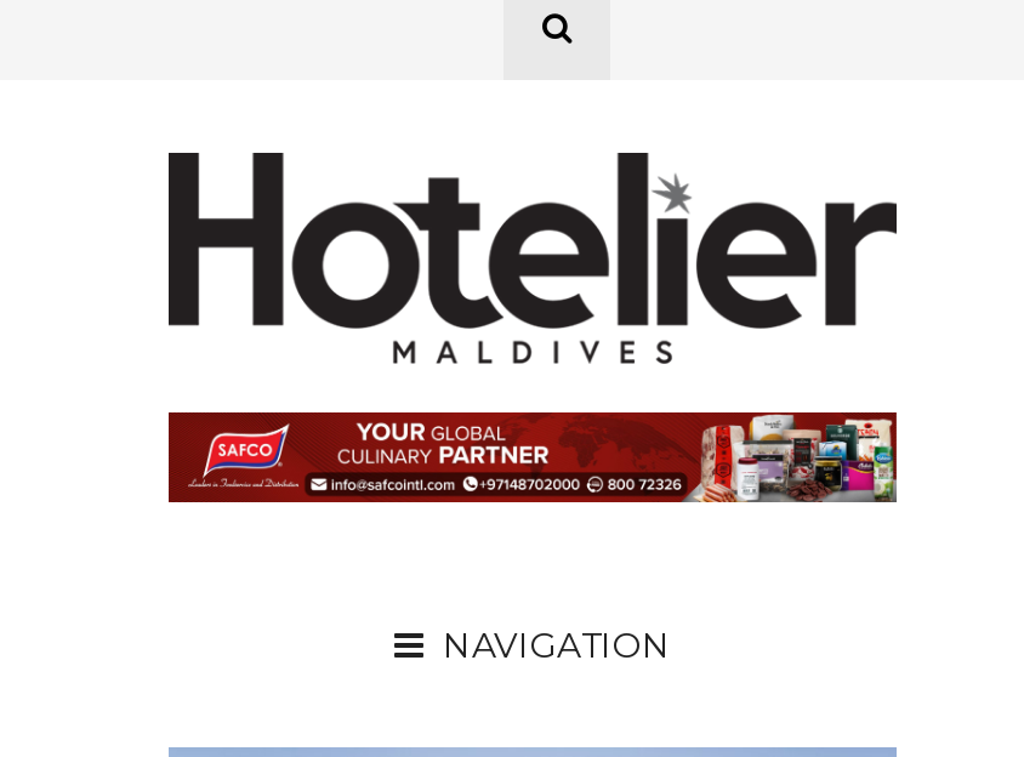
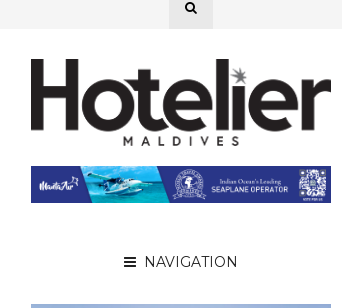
[166,410,899,505] [image] -> [30,165,332,204] [image]

